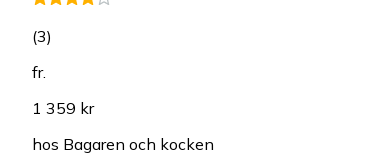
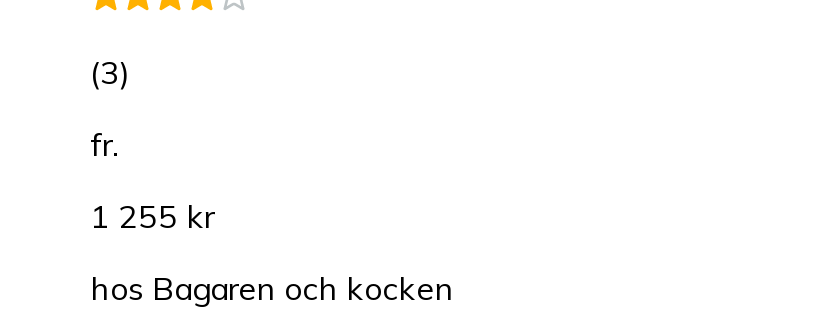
[32,98,94,118] 1 359 kr -> [90,196,214,236] 1 255 kr

